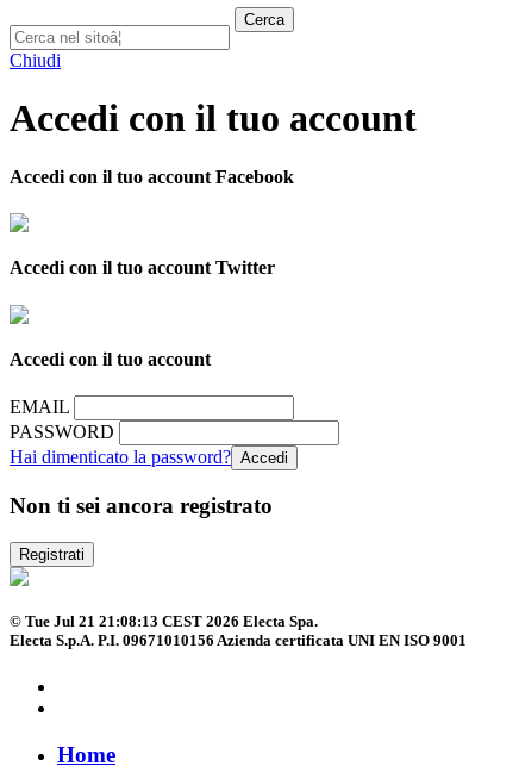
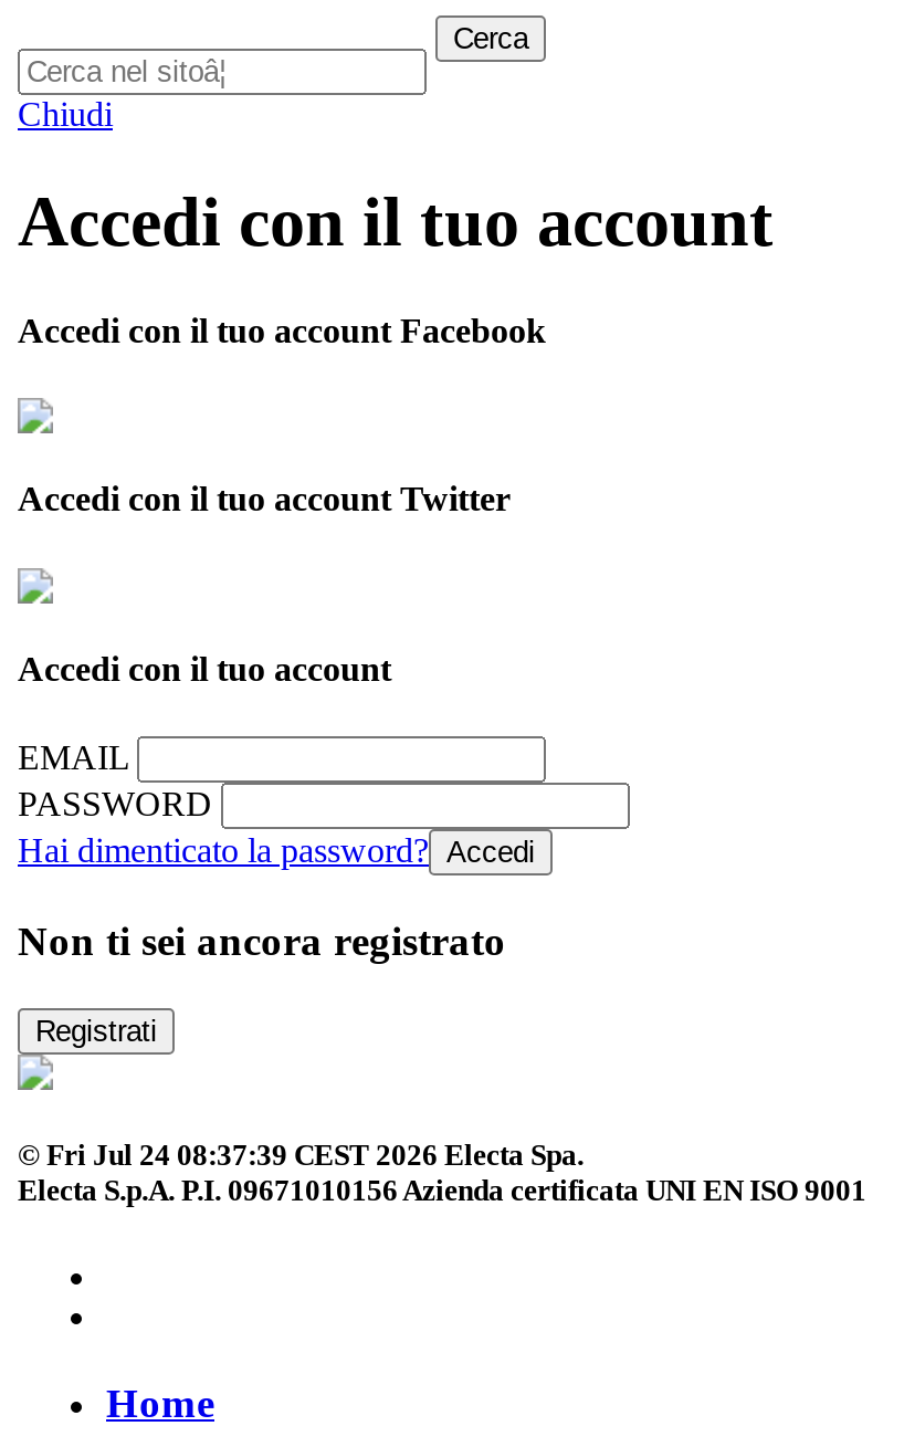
[10,612,318,630] © Tue Jul 21 21:08:13 CEST 2026 Electa Spa. -> [18,1138,584,1171] © Fri Jul 24 08:37:39 CEST 2026 Electa Spa.

